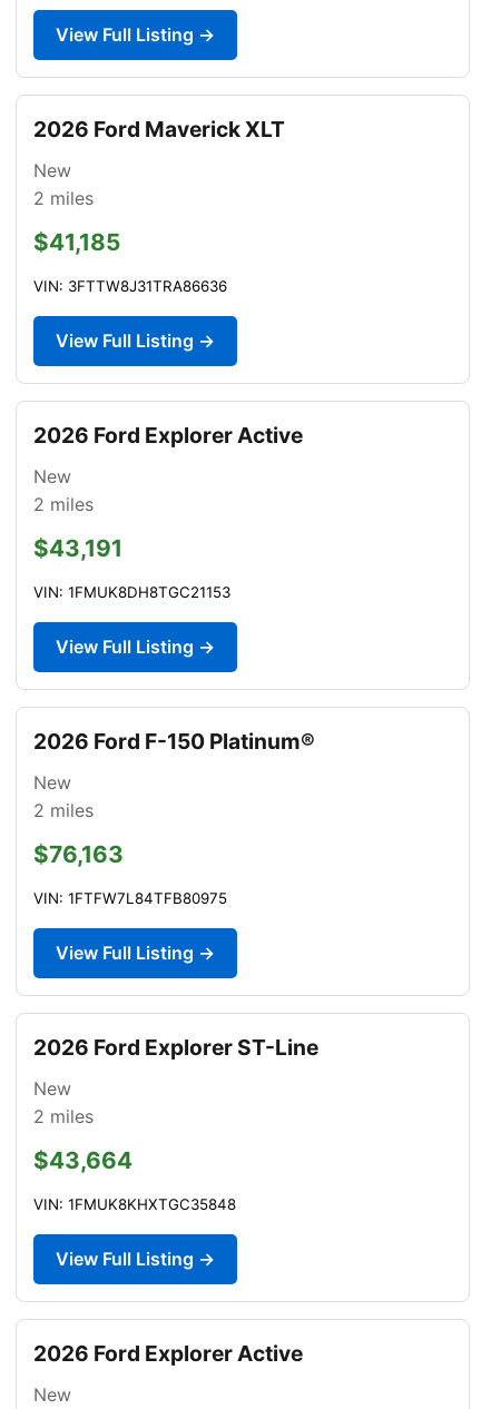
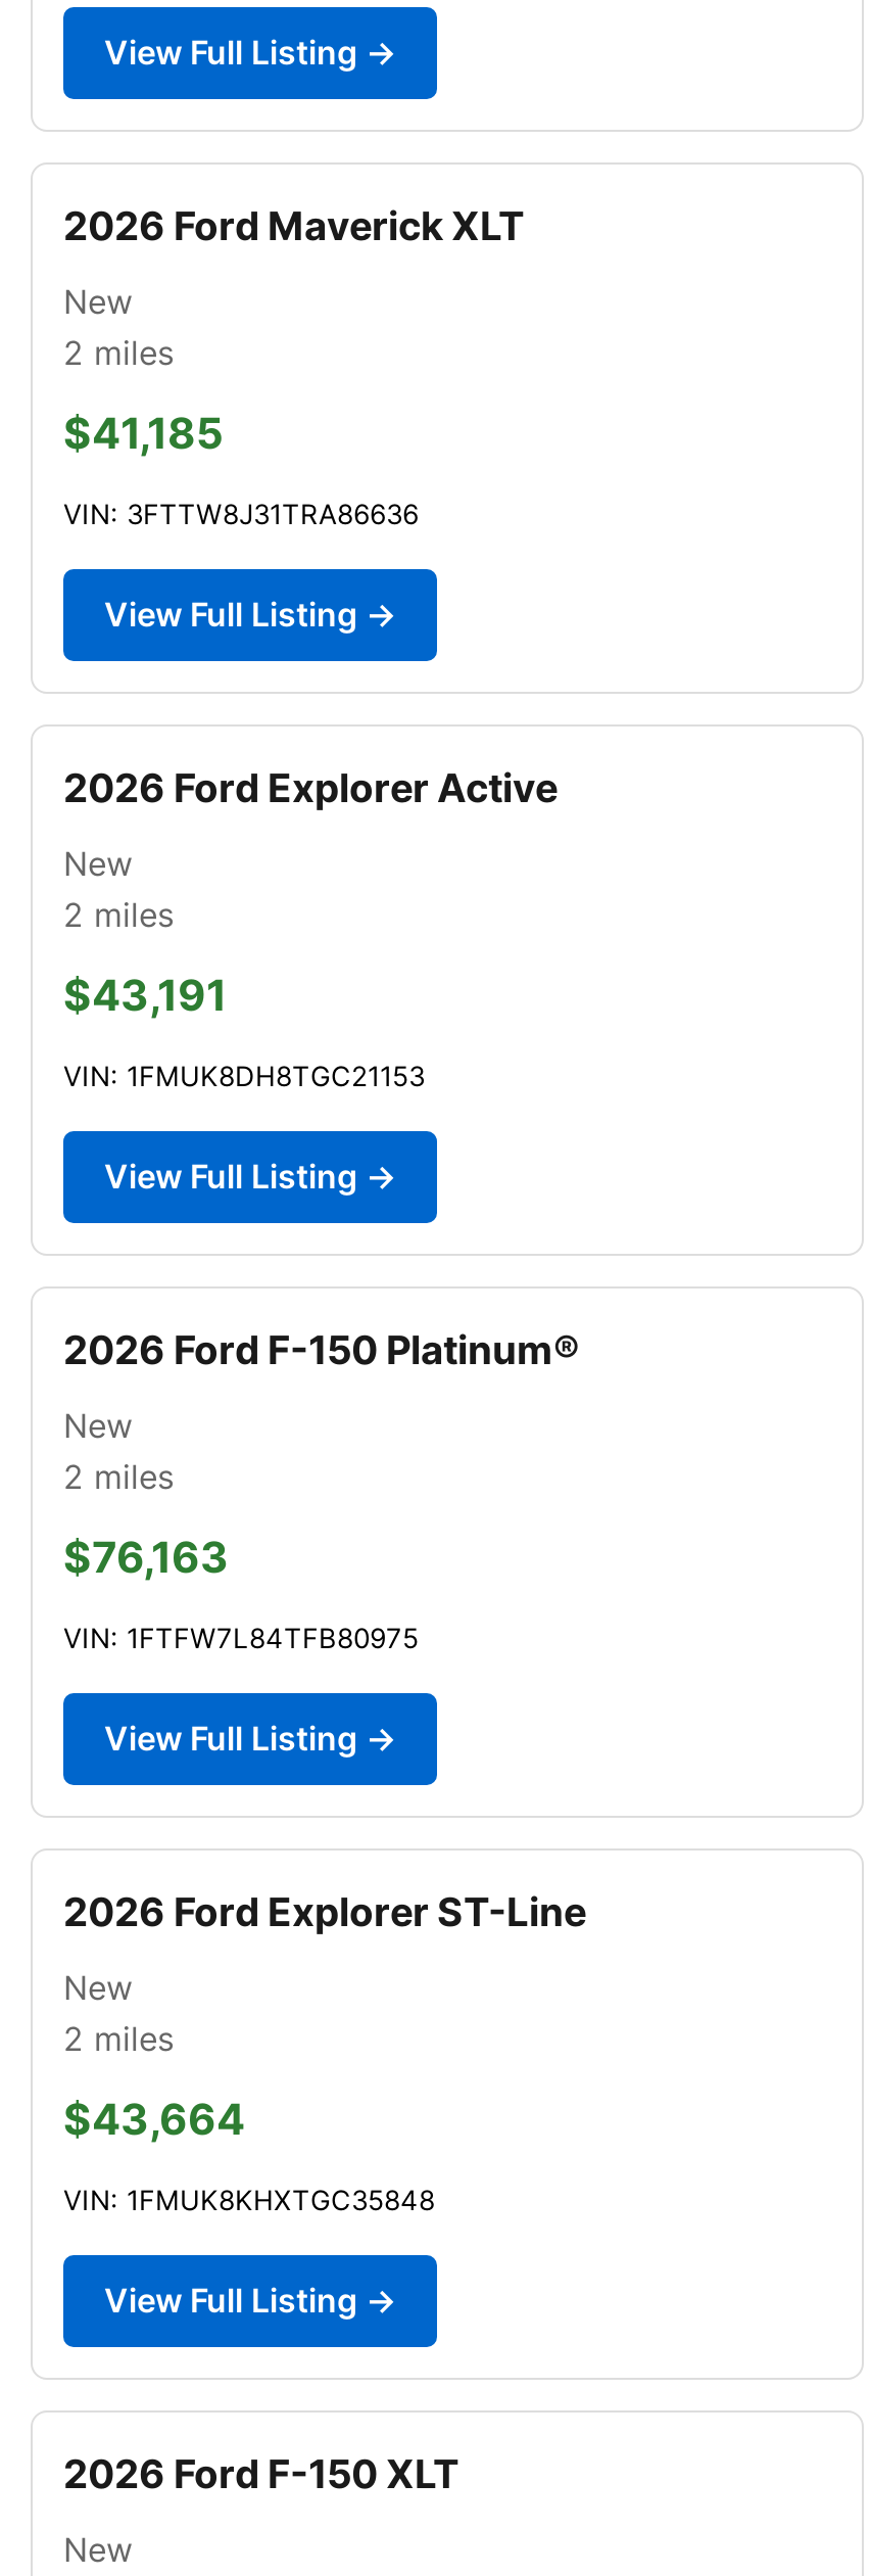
[33,1340,303,1367] 2026 Ford Explorer Active -> [63,2449,459,2498] 2026 Ford F-150 XLT

